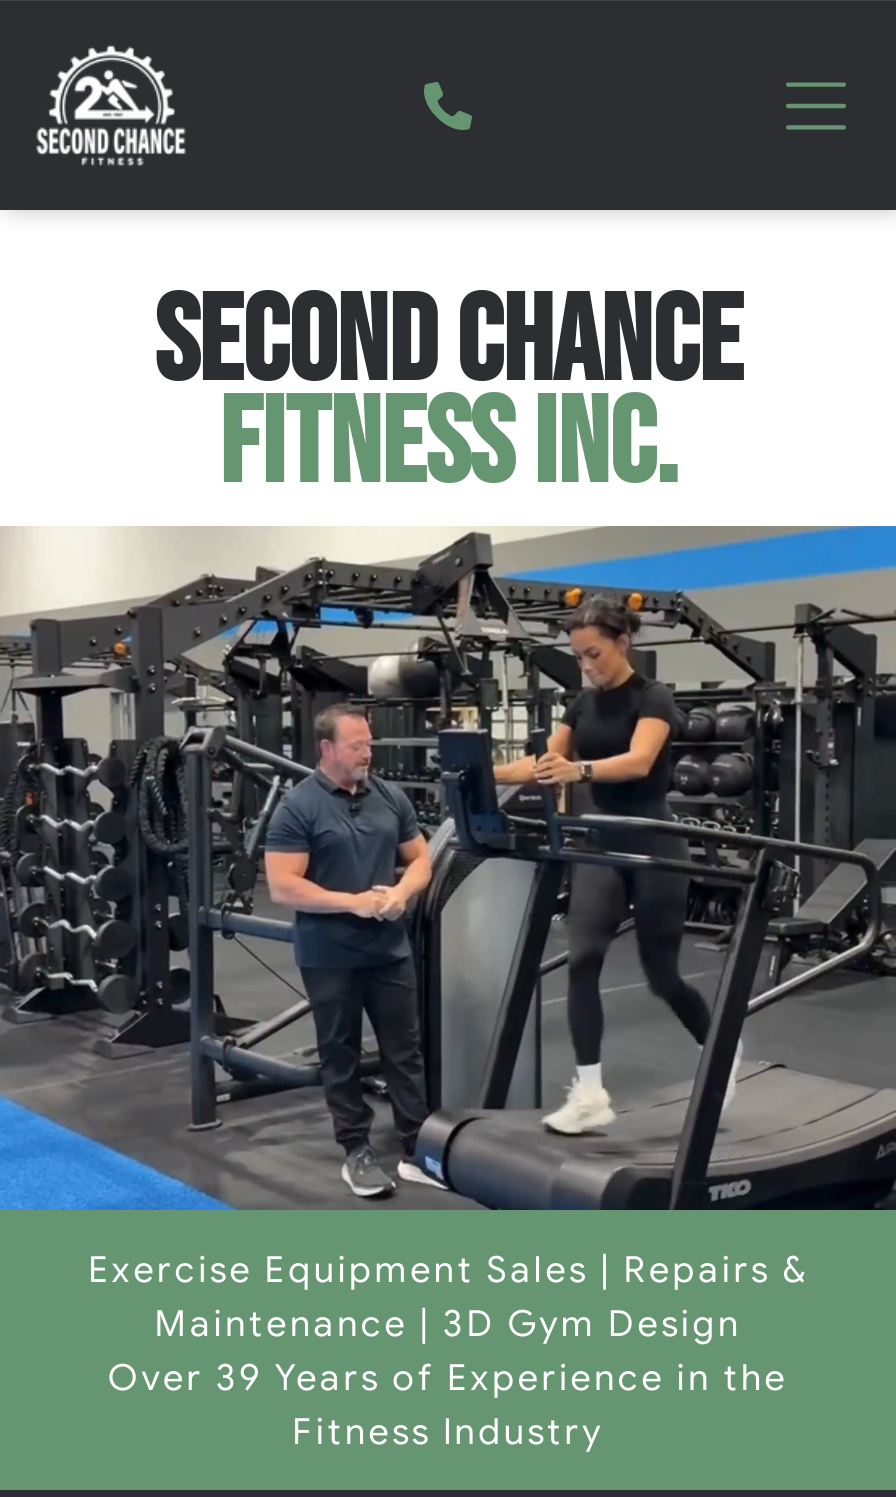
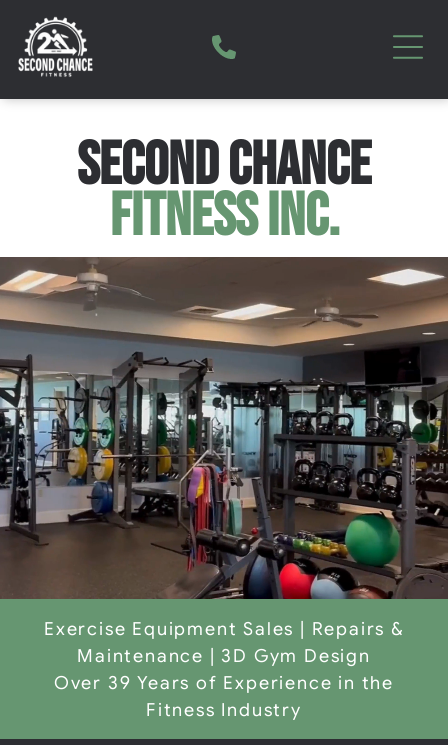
[6,524,890,1212] [image] -> [3,256,445,599] [image]

